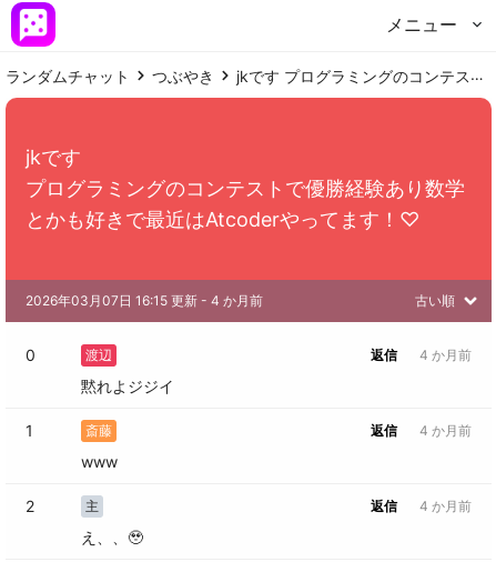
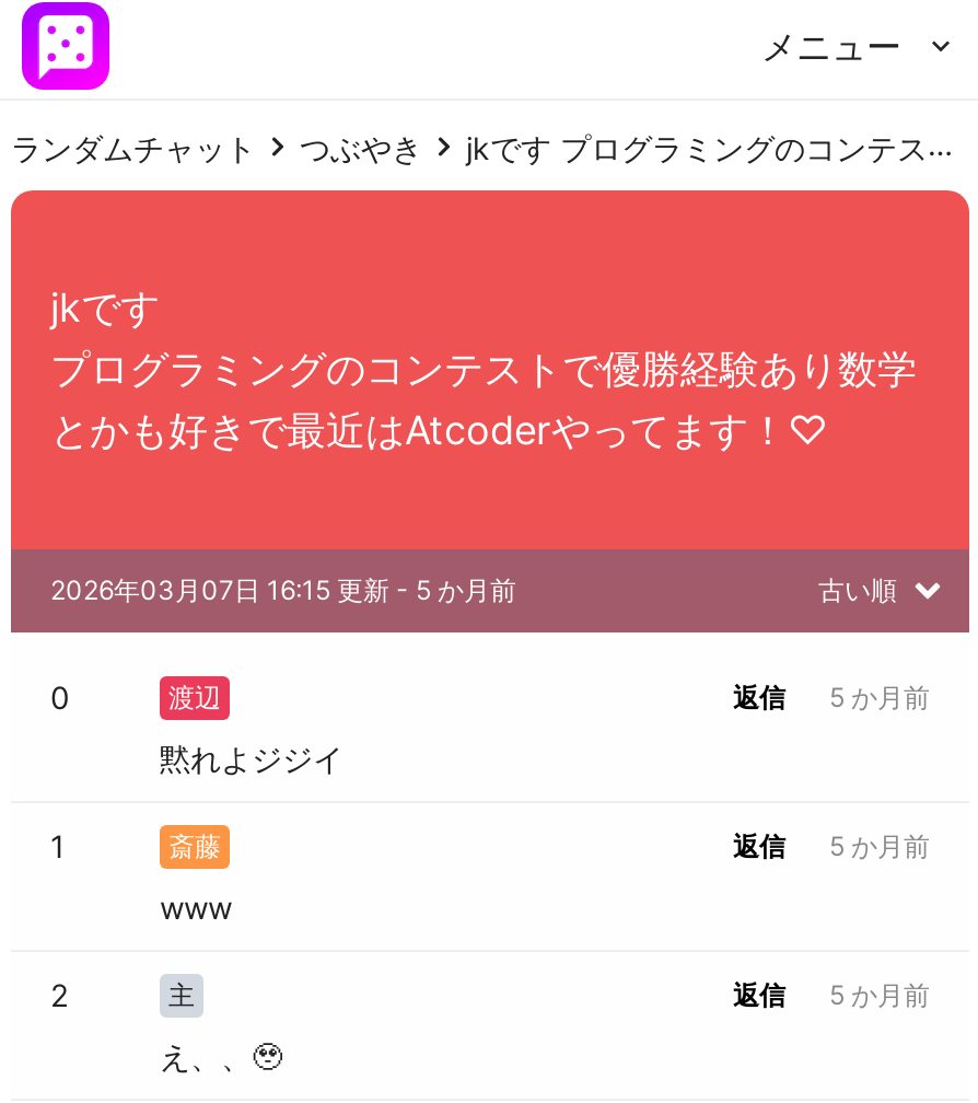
[26,292,263,308] 2026年03月07日 16:15 更新- 4 か月前 -> [50,573,516,606] 2026年03月07日 16:15 更新- 5 か月前
[371,346,472,363] 返信 4 か月前 -> [733,680,930,713] 返信 5 か月前
[371,422,472,438] 返信 4 か月前 -> [733,829,930,862] 返信 5 か月前
[371,497,472,514] 返信 4 か月前 -> [733,978,930,1010] 返信 5 か月前

